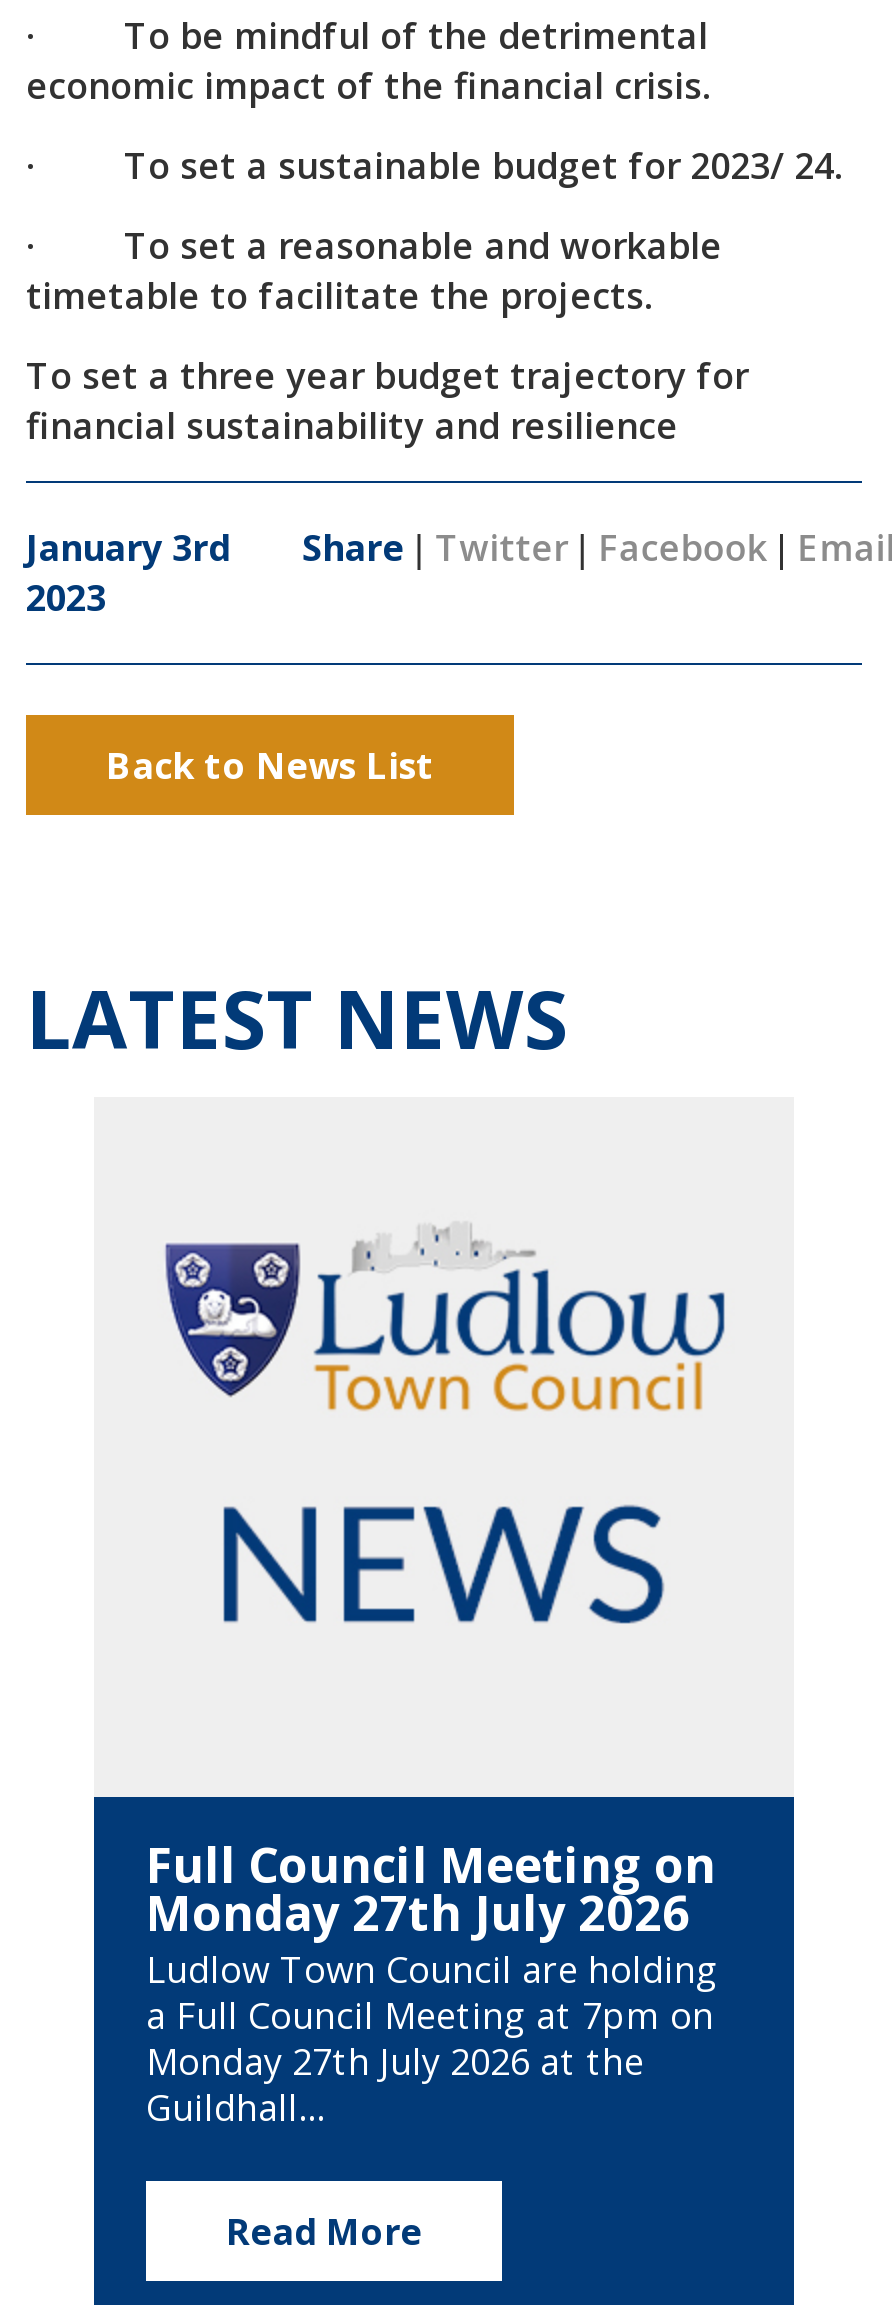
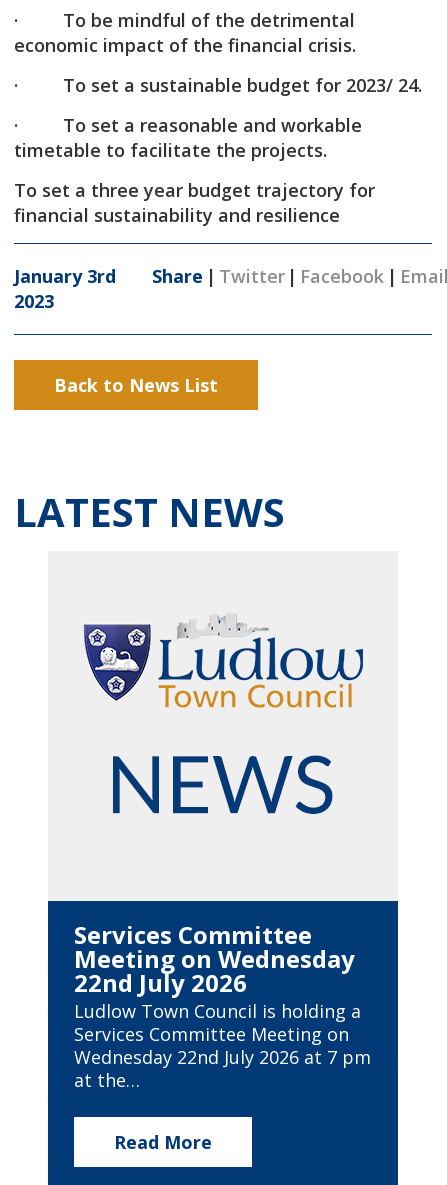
[146,1831,718,2131] Full Council Meeting on | Monday 27th July 2026 | Ludlow Town Council are holding | a Full Council Meeting at 7pm on | Monday 27th July 2026 at the | Guildhall… -> [74,918,371,1092] Services Committee | Meeting on Wednesday | 22nd July 2026 | Ludlow Town Council is holding a | Services Committee Meeting on | Wednesday 22nd July 2026 at 7 pm | at the…

